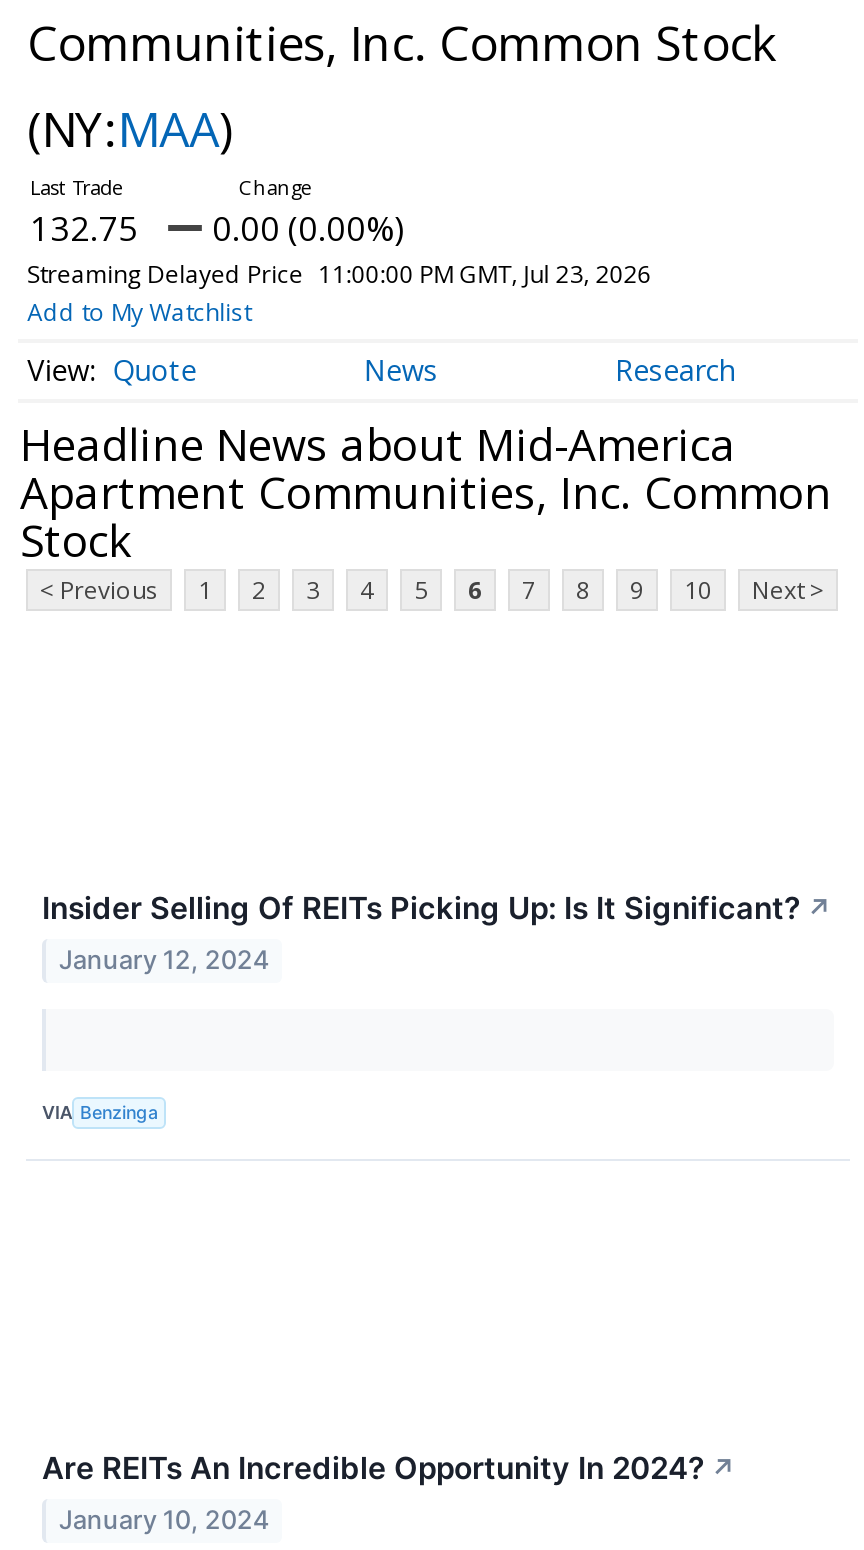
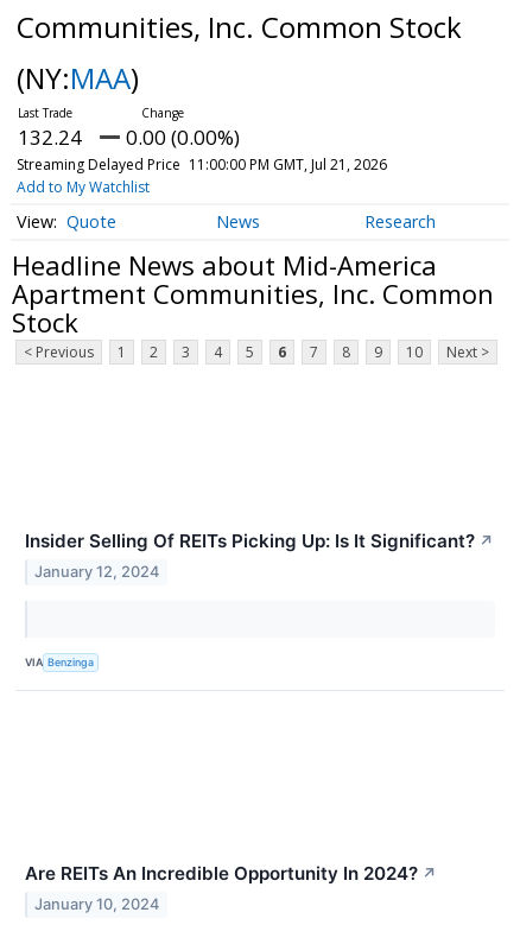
[30,205,404,251] 132.75 0.00 (0.00%) -> [18,123,240,151] 132.24 0.00 (0.00%)
[27,257,652,291] Streaming Delayed Price 11:00:00 PM GMT, Jul 23, 2026 -> [16,154,387,175] Streaming Delayed Price 11:00:00 PM GMT, Jul 21, 2026

